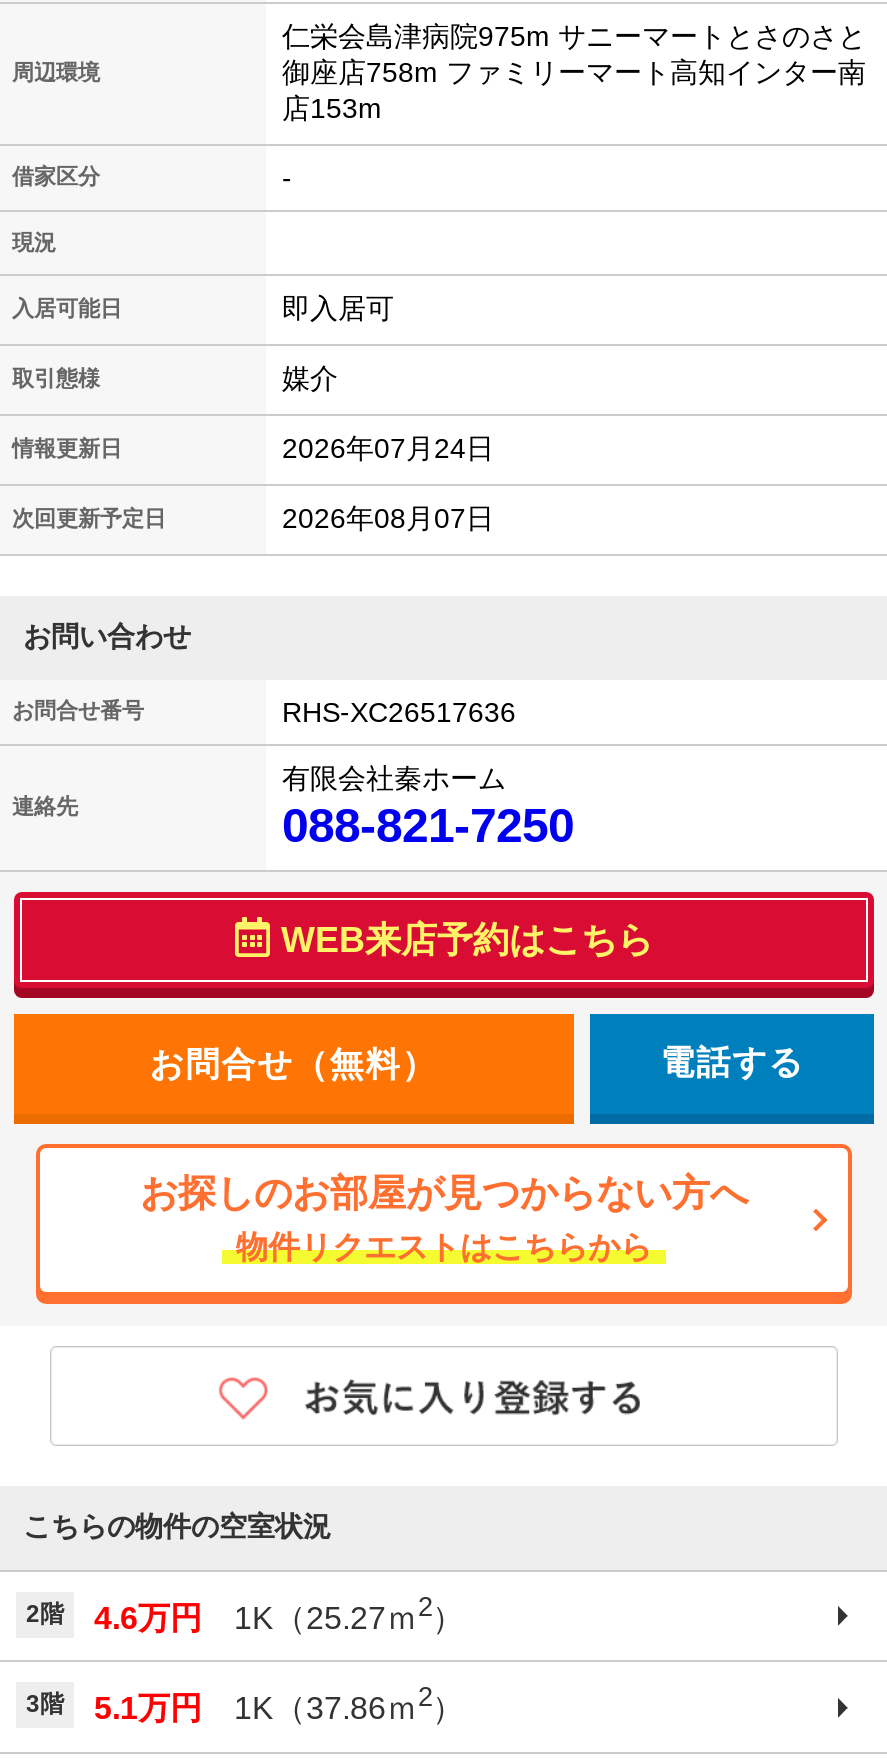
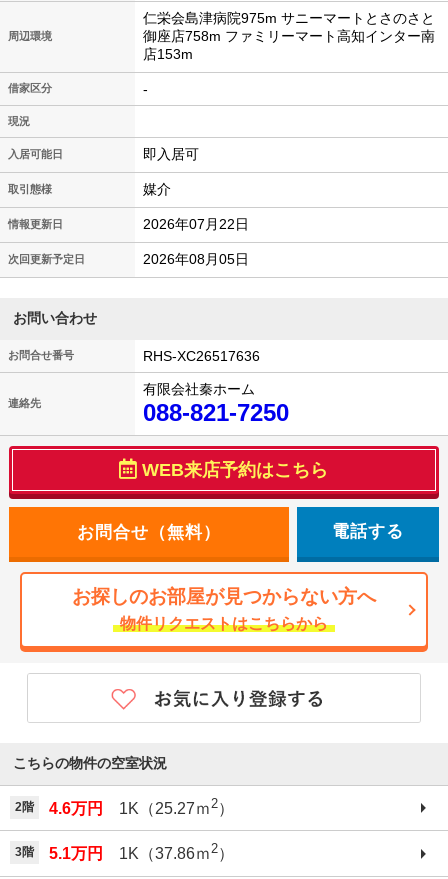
[282,432,494,464] 2026年07月24日 -> [143,216,249,232] 2026年07月22日
[282,502,494,534] 2026年08月07日 -> [143,251,249,267] 2026年08月05日

